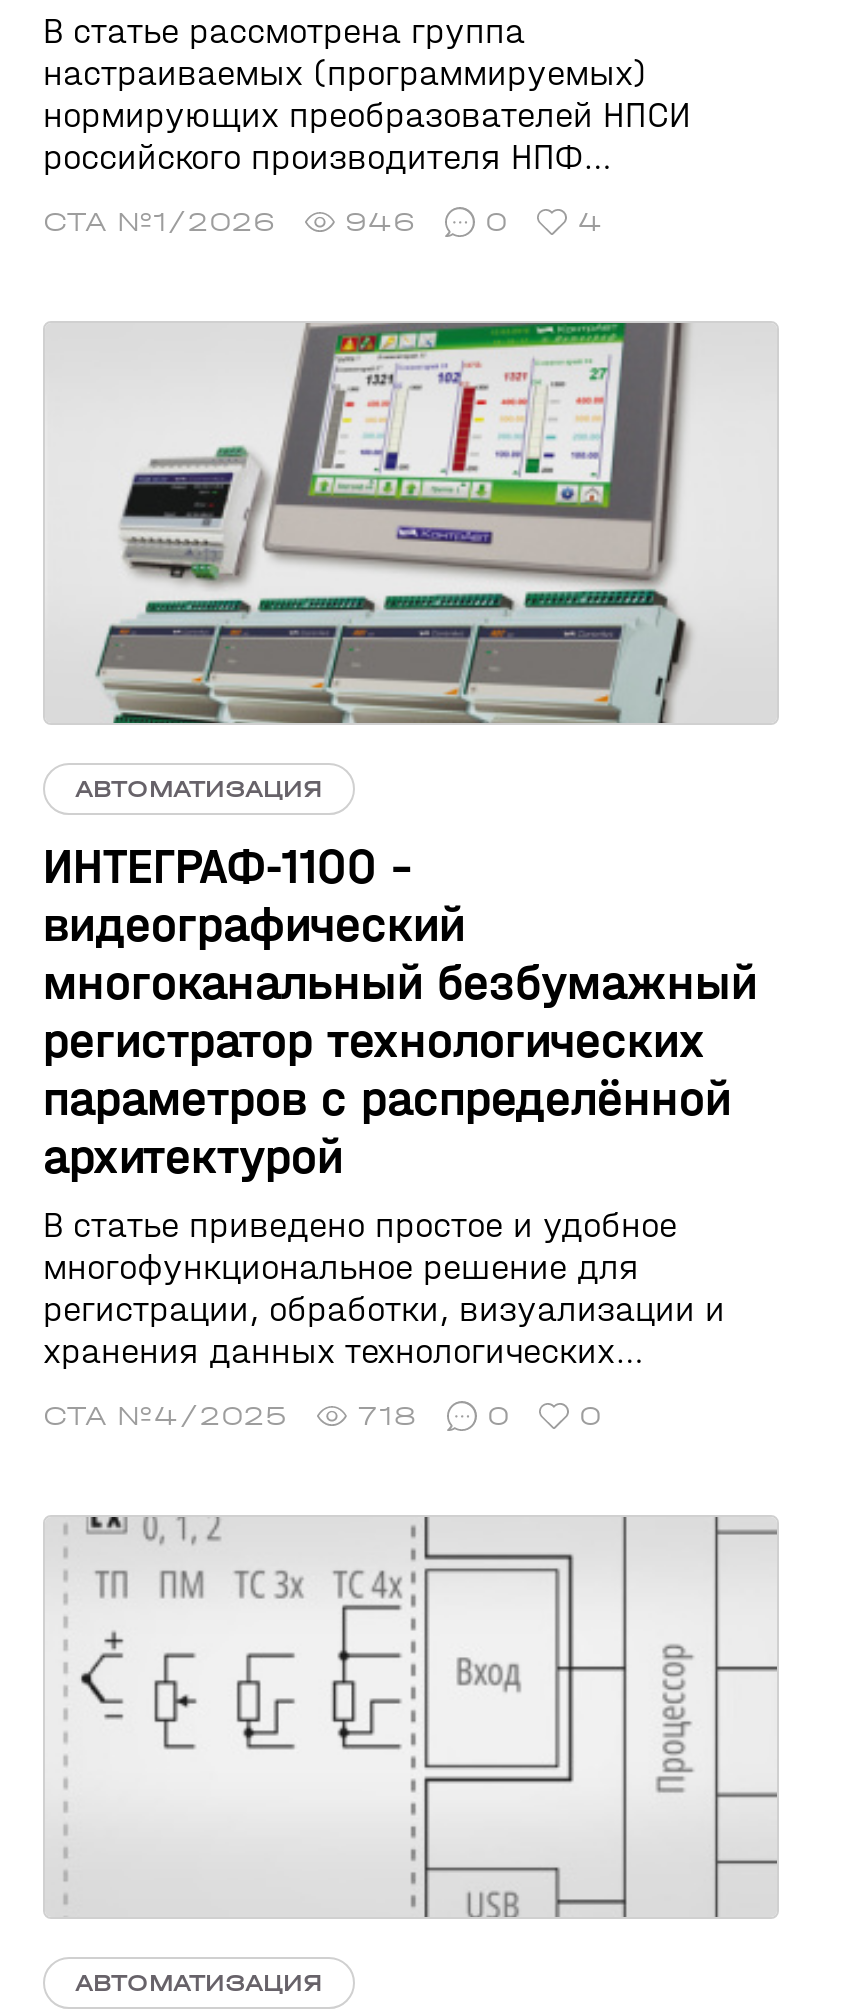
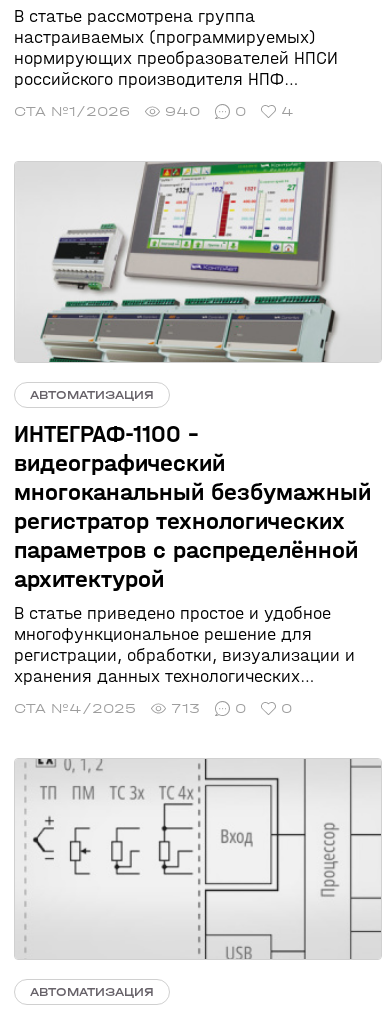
[345,205,415,239] 946 -> [165,103,200,120] 940
[357,1399,417,1433] 718 -> [171,700,200,717] 713

